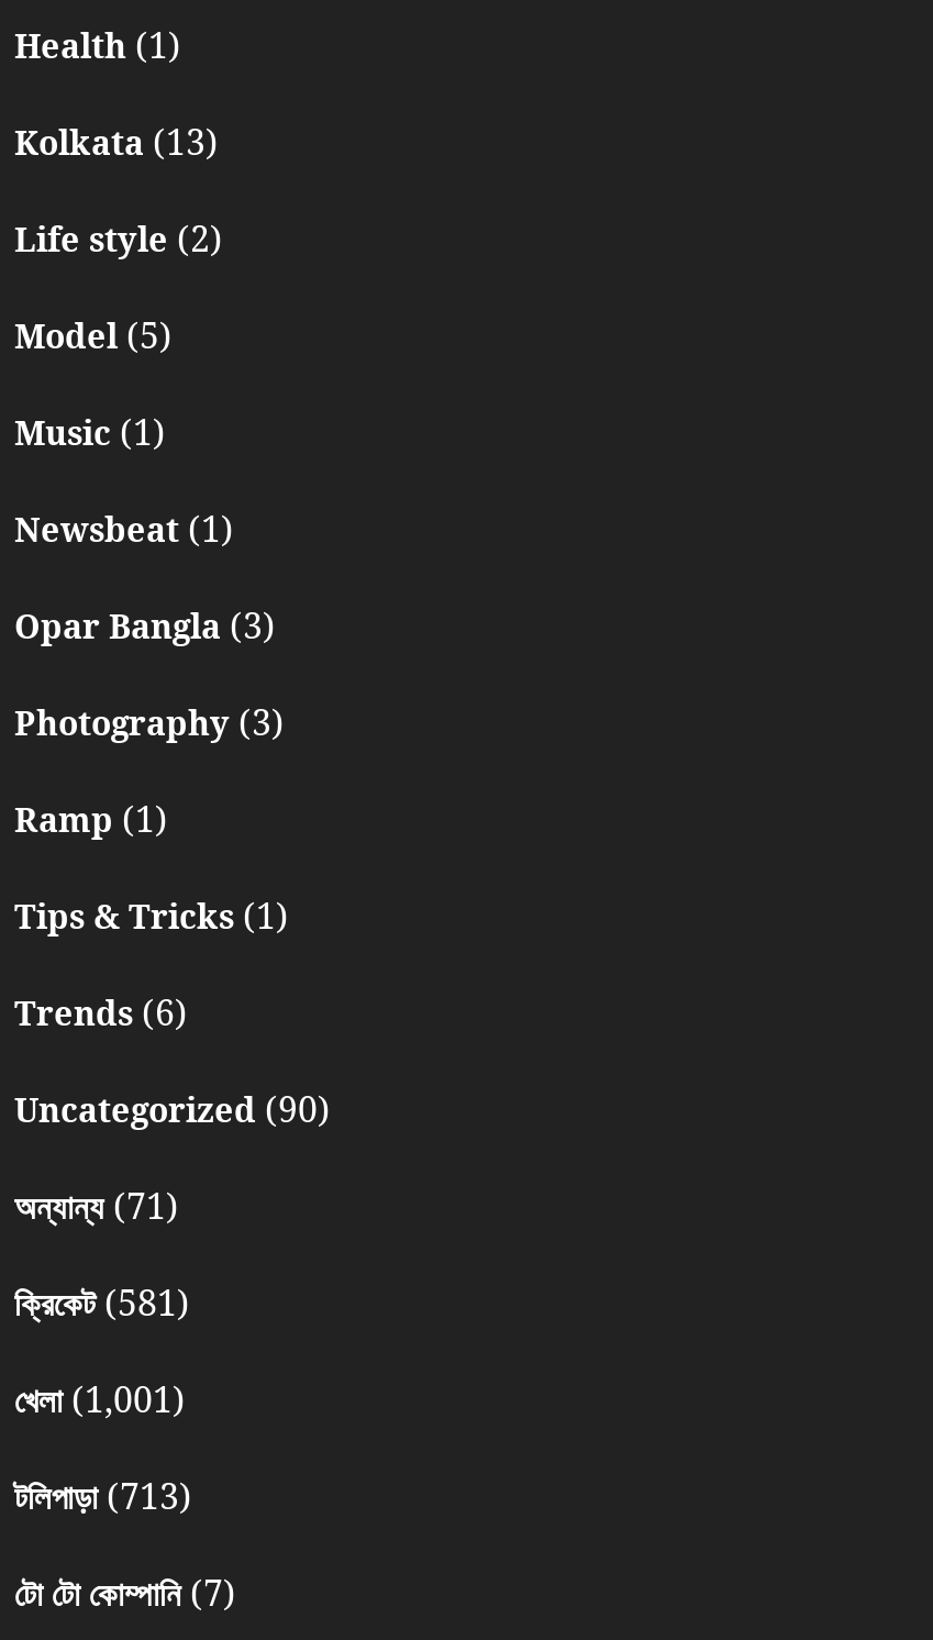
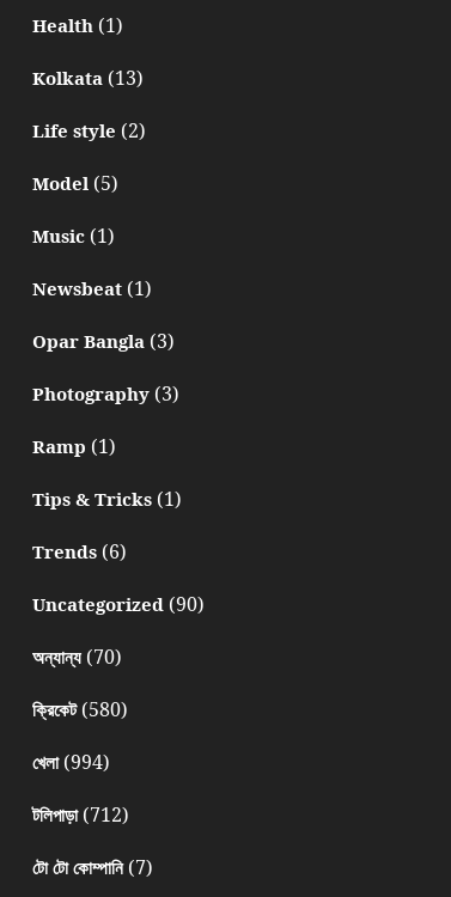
[14,1181,179,1230] অন্যান্য (71) -> [32,643,121,670] অন্যান্য (70)
[14,1278,190,1327] ক্রিকেট (581) -> [32,696,127,722] ক্রিকেট (580)
[14,1375,186,1423] খেলা (1,001) -> [32,749,109,775] খেলা (994)
[14,1472,192,1520] টলিপাড়া (713) -> [32,801,129,828] টলিপাড়া (712)

